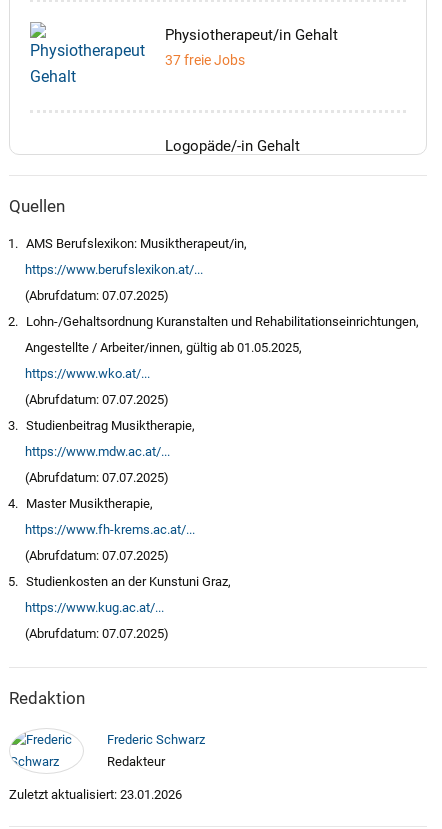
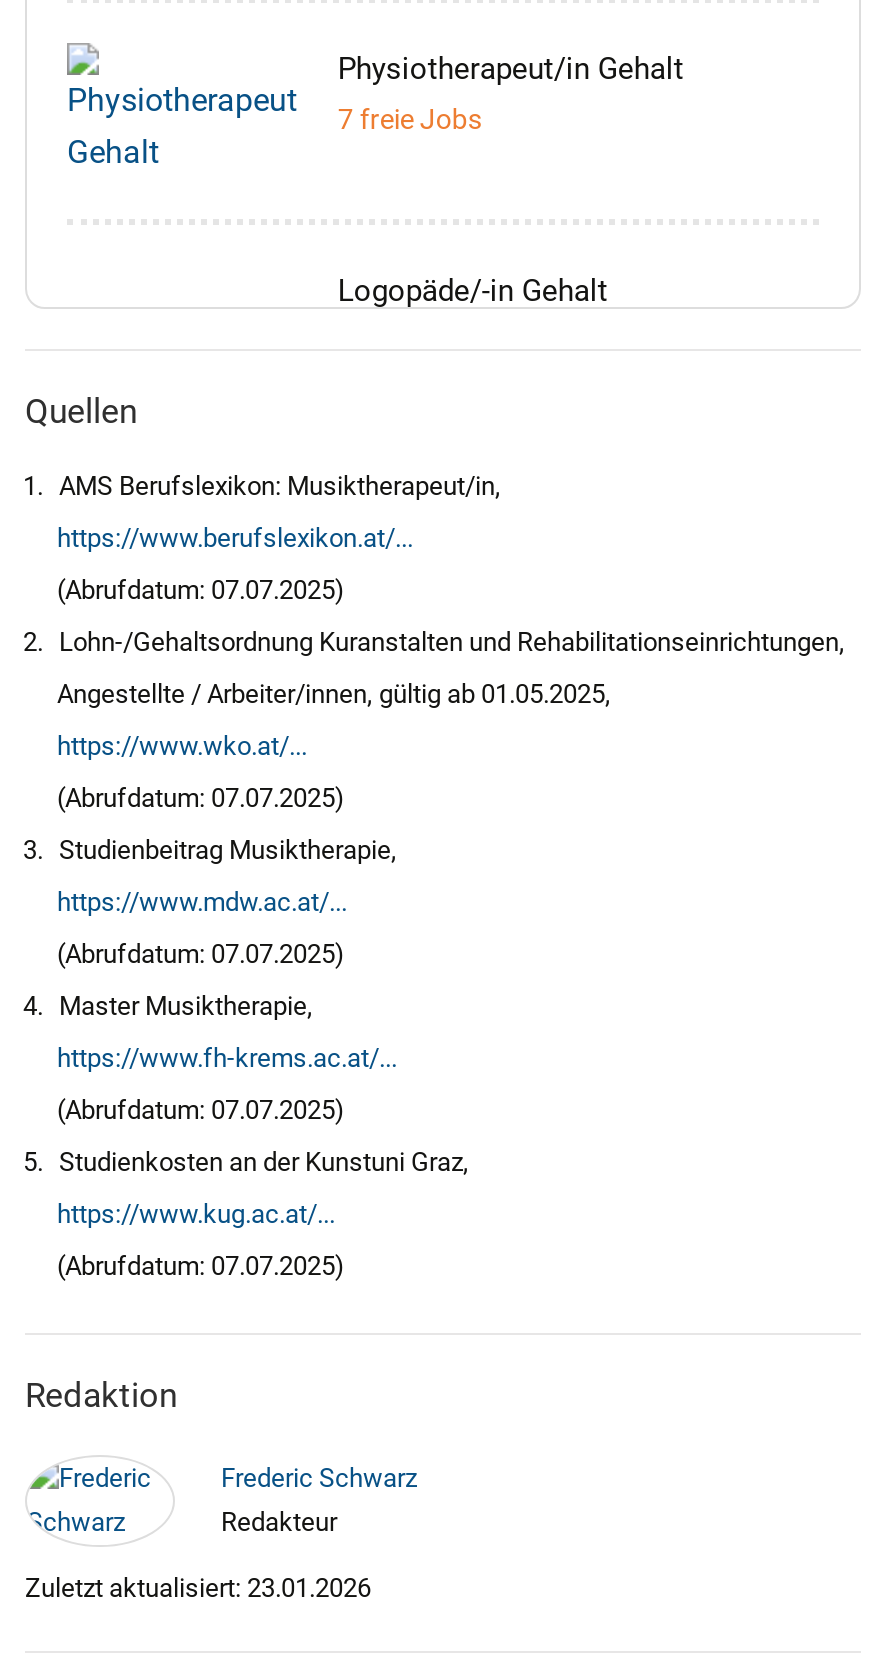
[165,52,245,68] 37 freie Jobs -> [338,104,482,136] 7 freie Jobs

